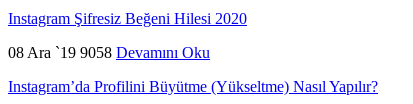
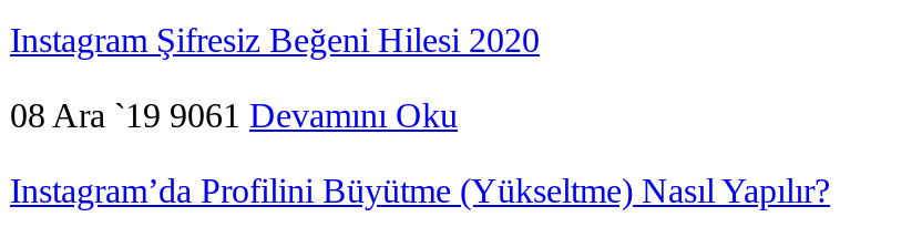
[8,44,210,61] 08 Ara `19 9058 Devamını Oku -> [10,96,458,134] 08 Ara `19 9061 Devamını Oku

